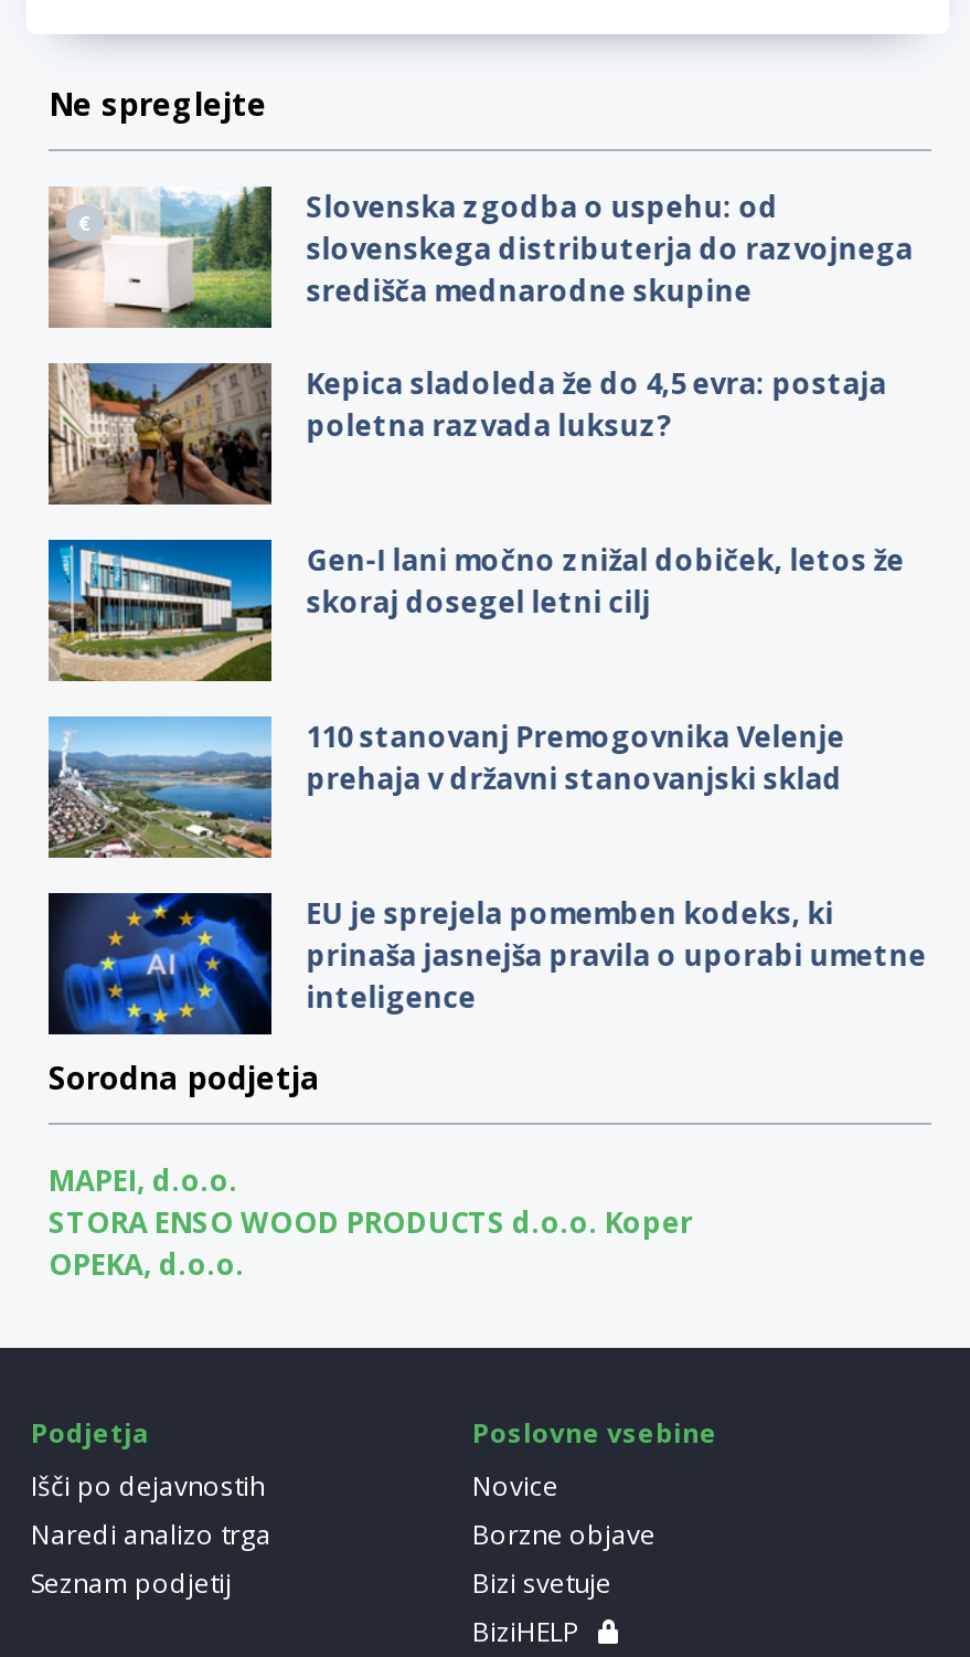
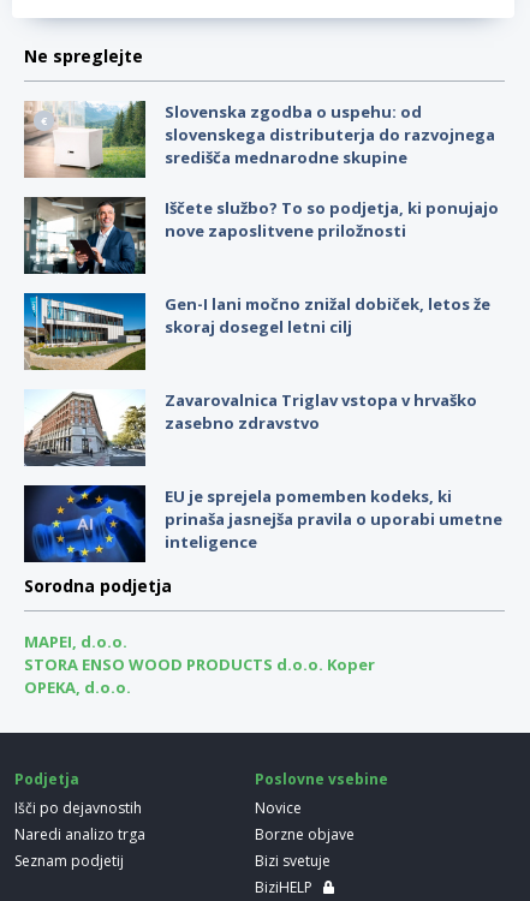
[46,361,887,507] [image] | Kepica sladoleda že do 4,5 evra: postaja | poletna razvada luksuz? -> [23,196,499,275] [image] | Iščete službo? To so podjetja, ki ponujajo | nove zaposlitvene priložnosti
[46,714,845,860] [image] | 110 stanovanj Premogovnika Velenje | prehaja v državni stanovanjski sklad -> [24,389,477,466] [image] | Zavarovalnica Triglav vstopa v hrvaško | zasebno zdravstvo

